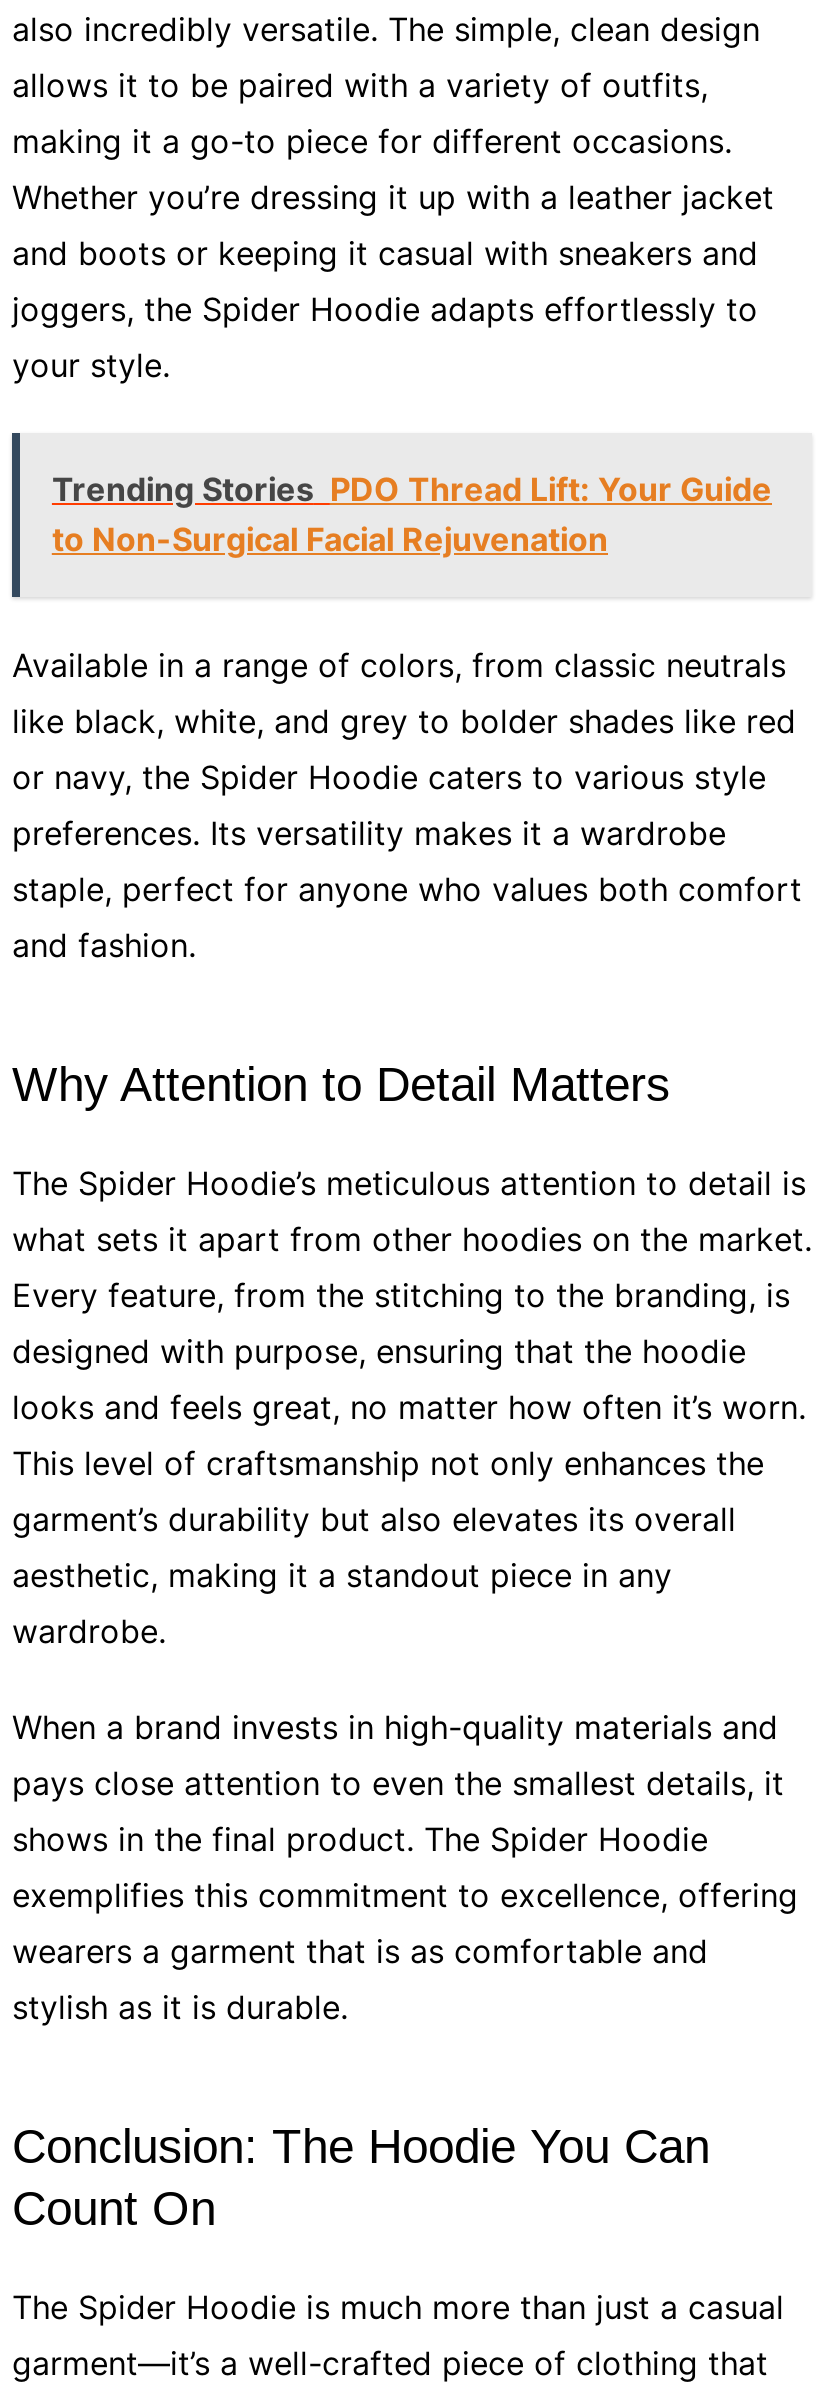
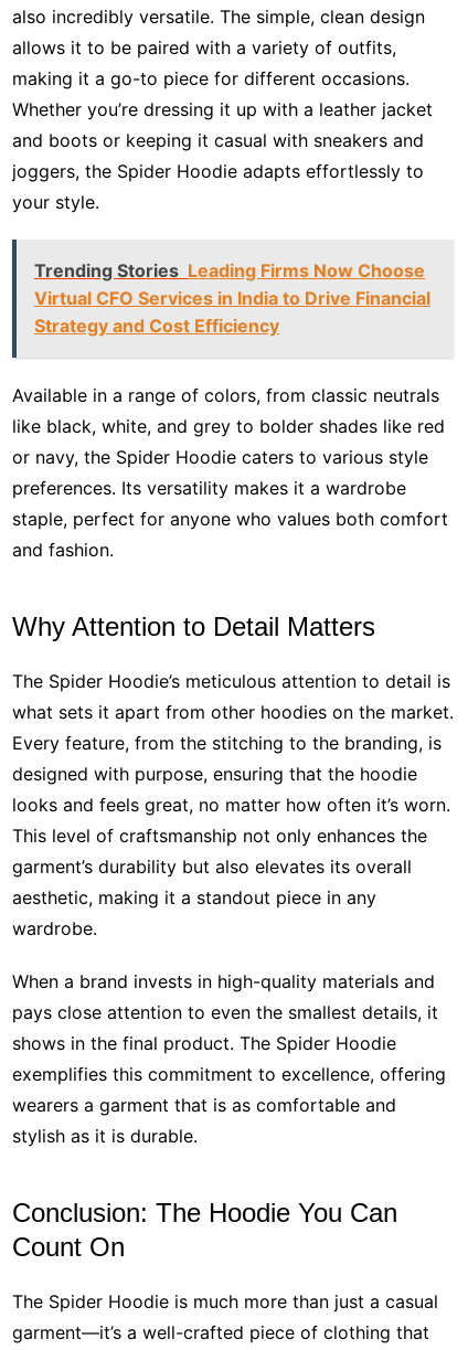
[52,469,772,559] Trending Stories PDO Thread Lift: Your Guide | to Non-Surgical Facial Rejuvenation -> [34,260,430,337] Trending Stories Leading Firms Now Choose | Virtual CFO Services in India to Drive Financial | Strategy and Cost Efficiency

